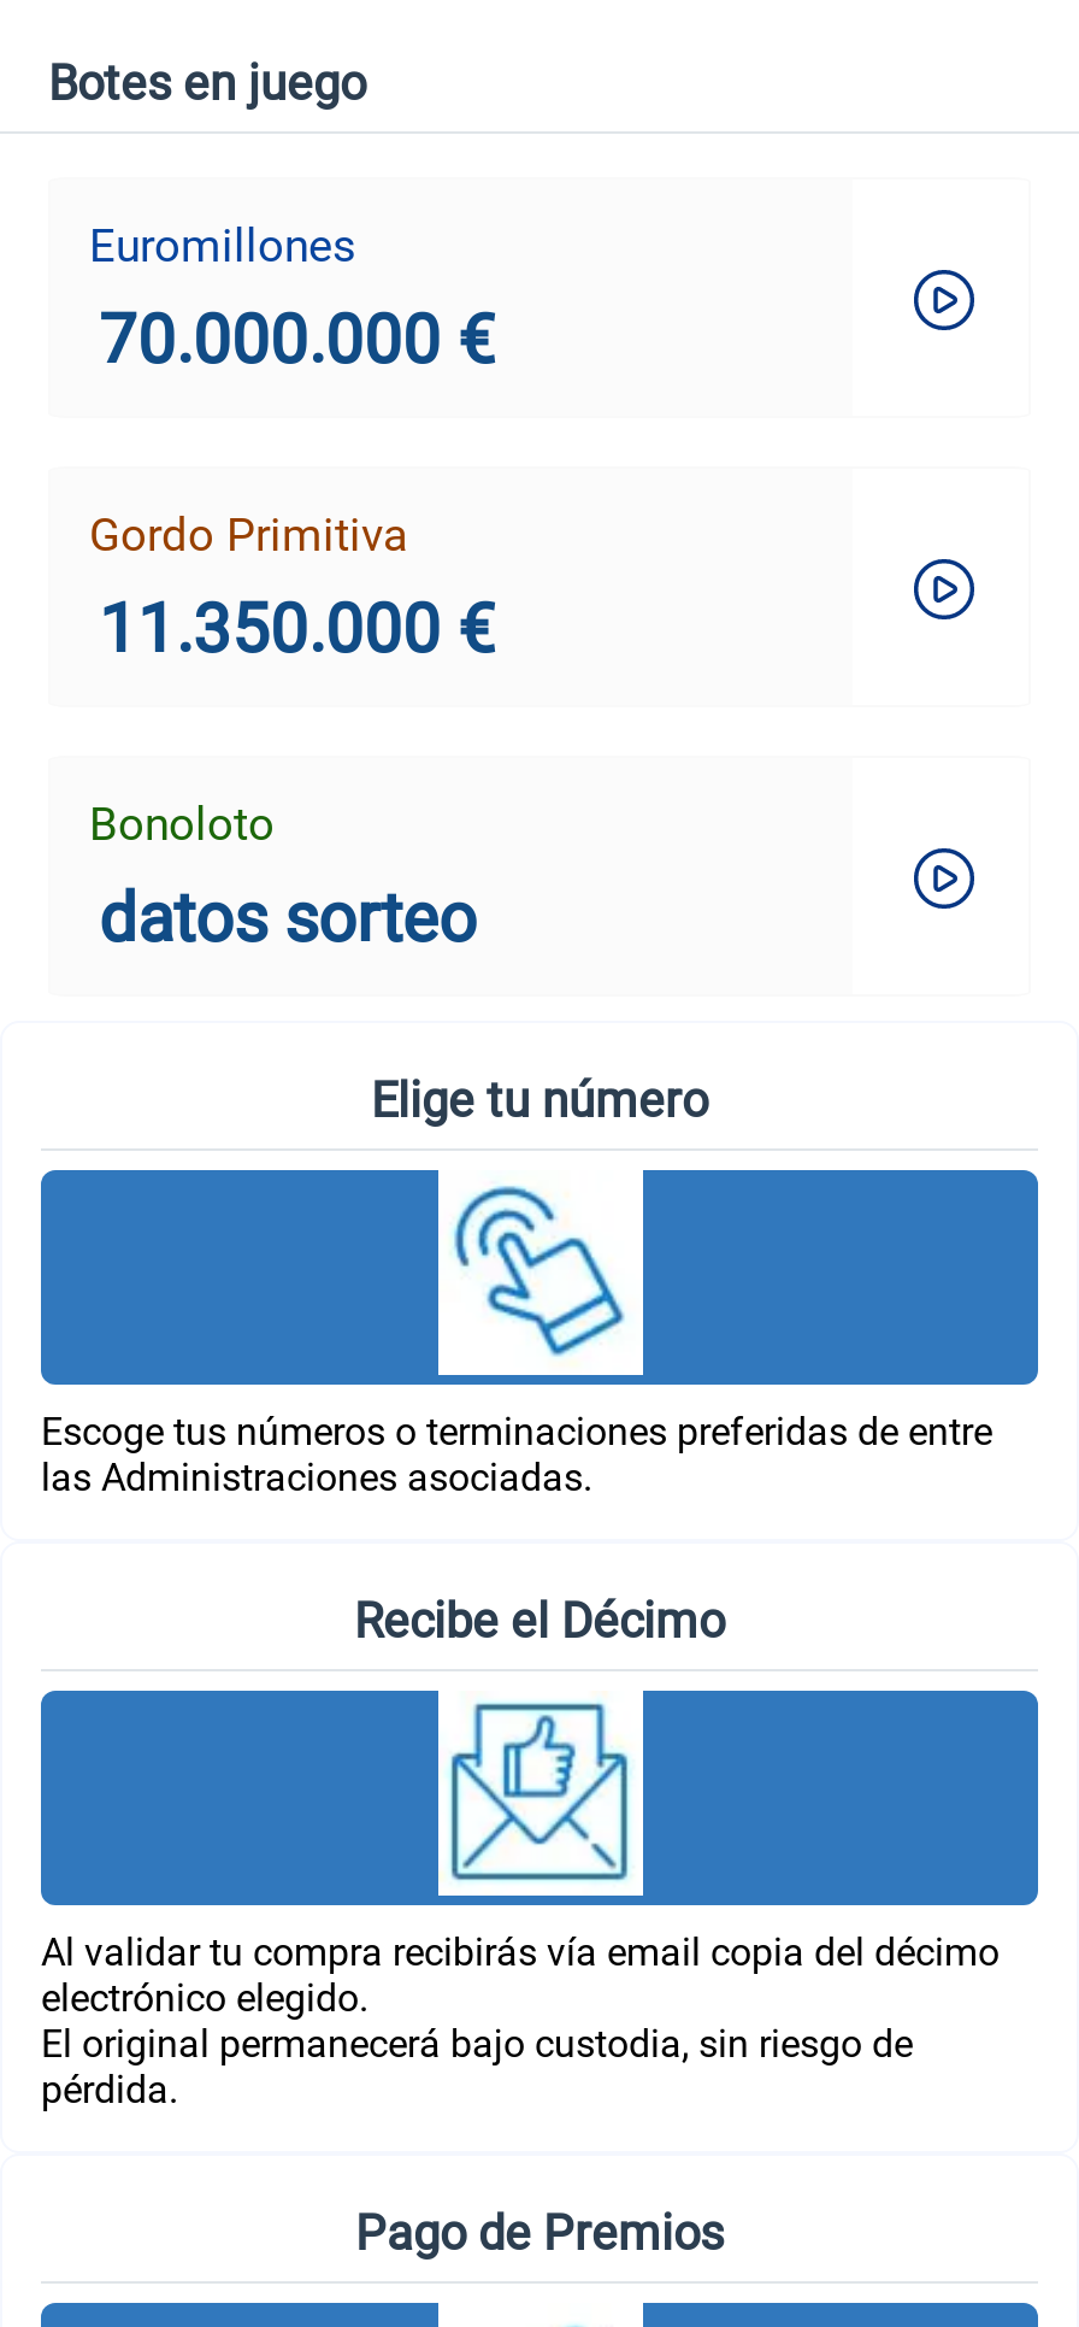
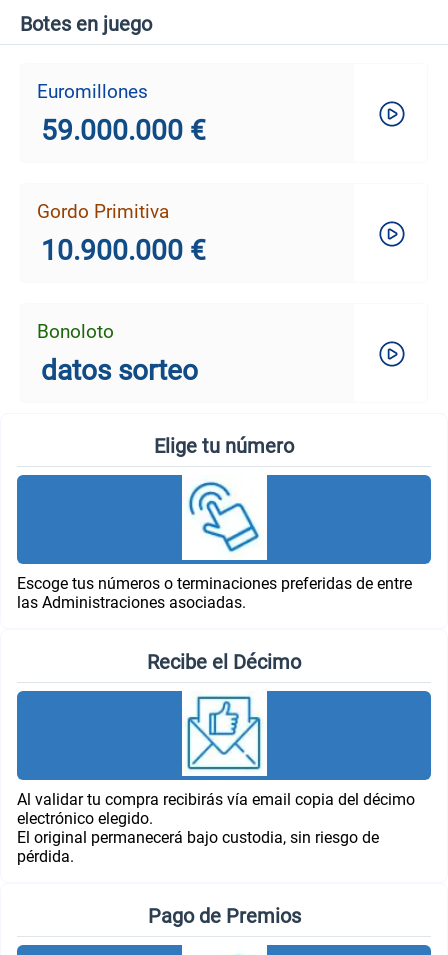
[99,300,496,379] 70.000.000 € -> [41,114,206,147] 59.000.000 €
[99,589,496,668] 11.350.000 € -> [41,234,206,267] 10.900.000 €

